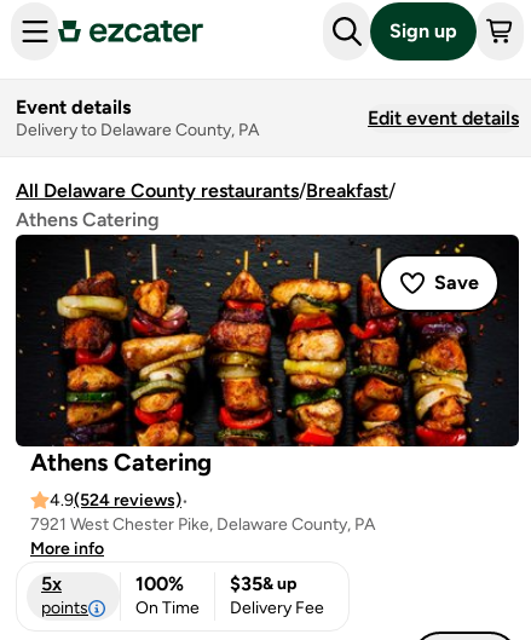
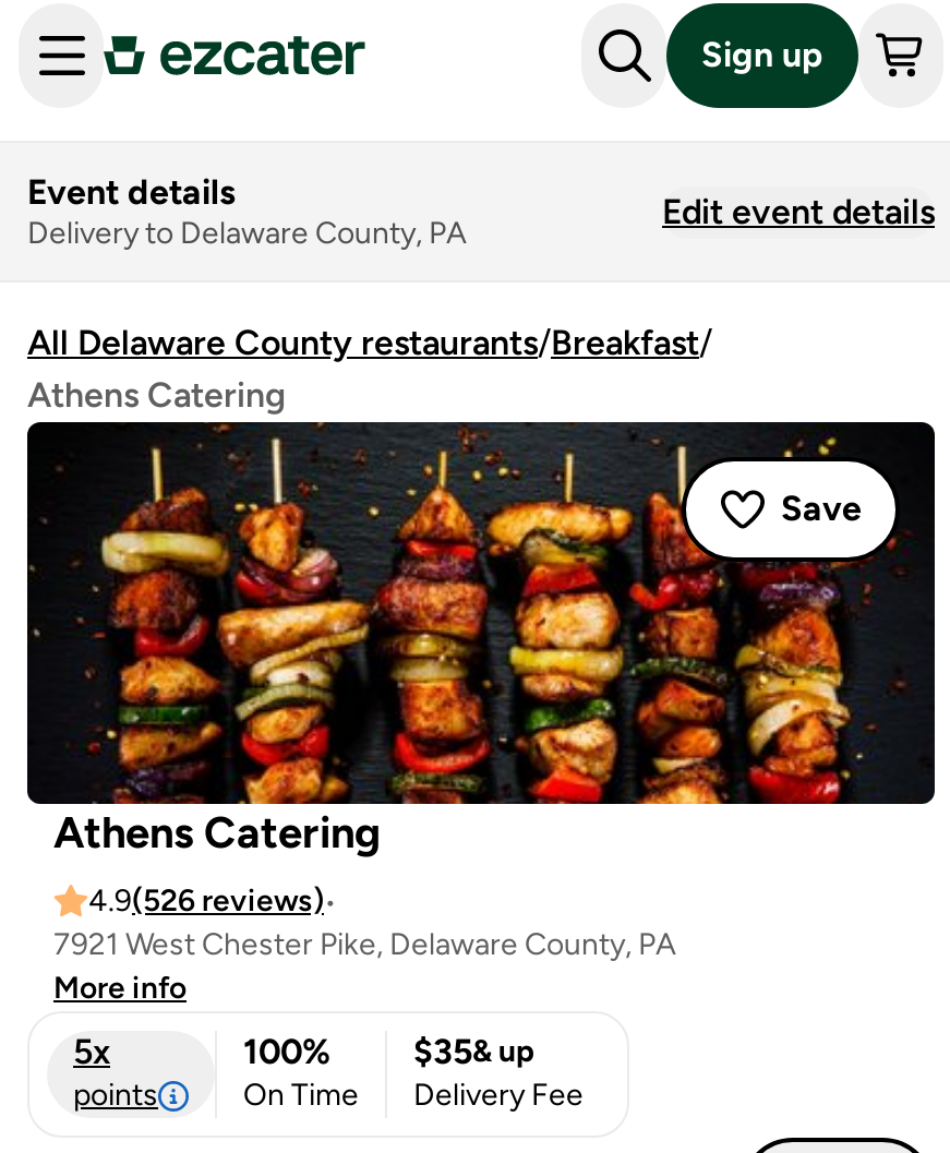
[50,490,189,511] 4.9(524 reviews)• -> [88,882,337,920] 4.9(526 reviews)•

